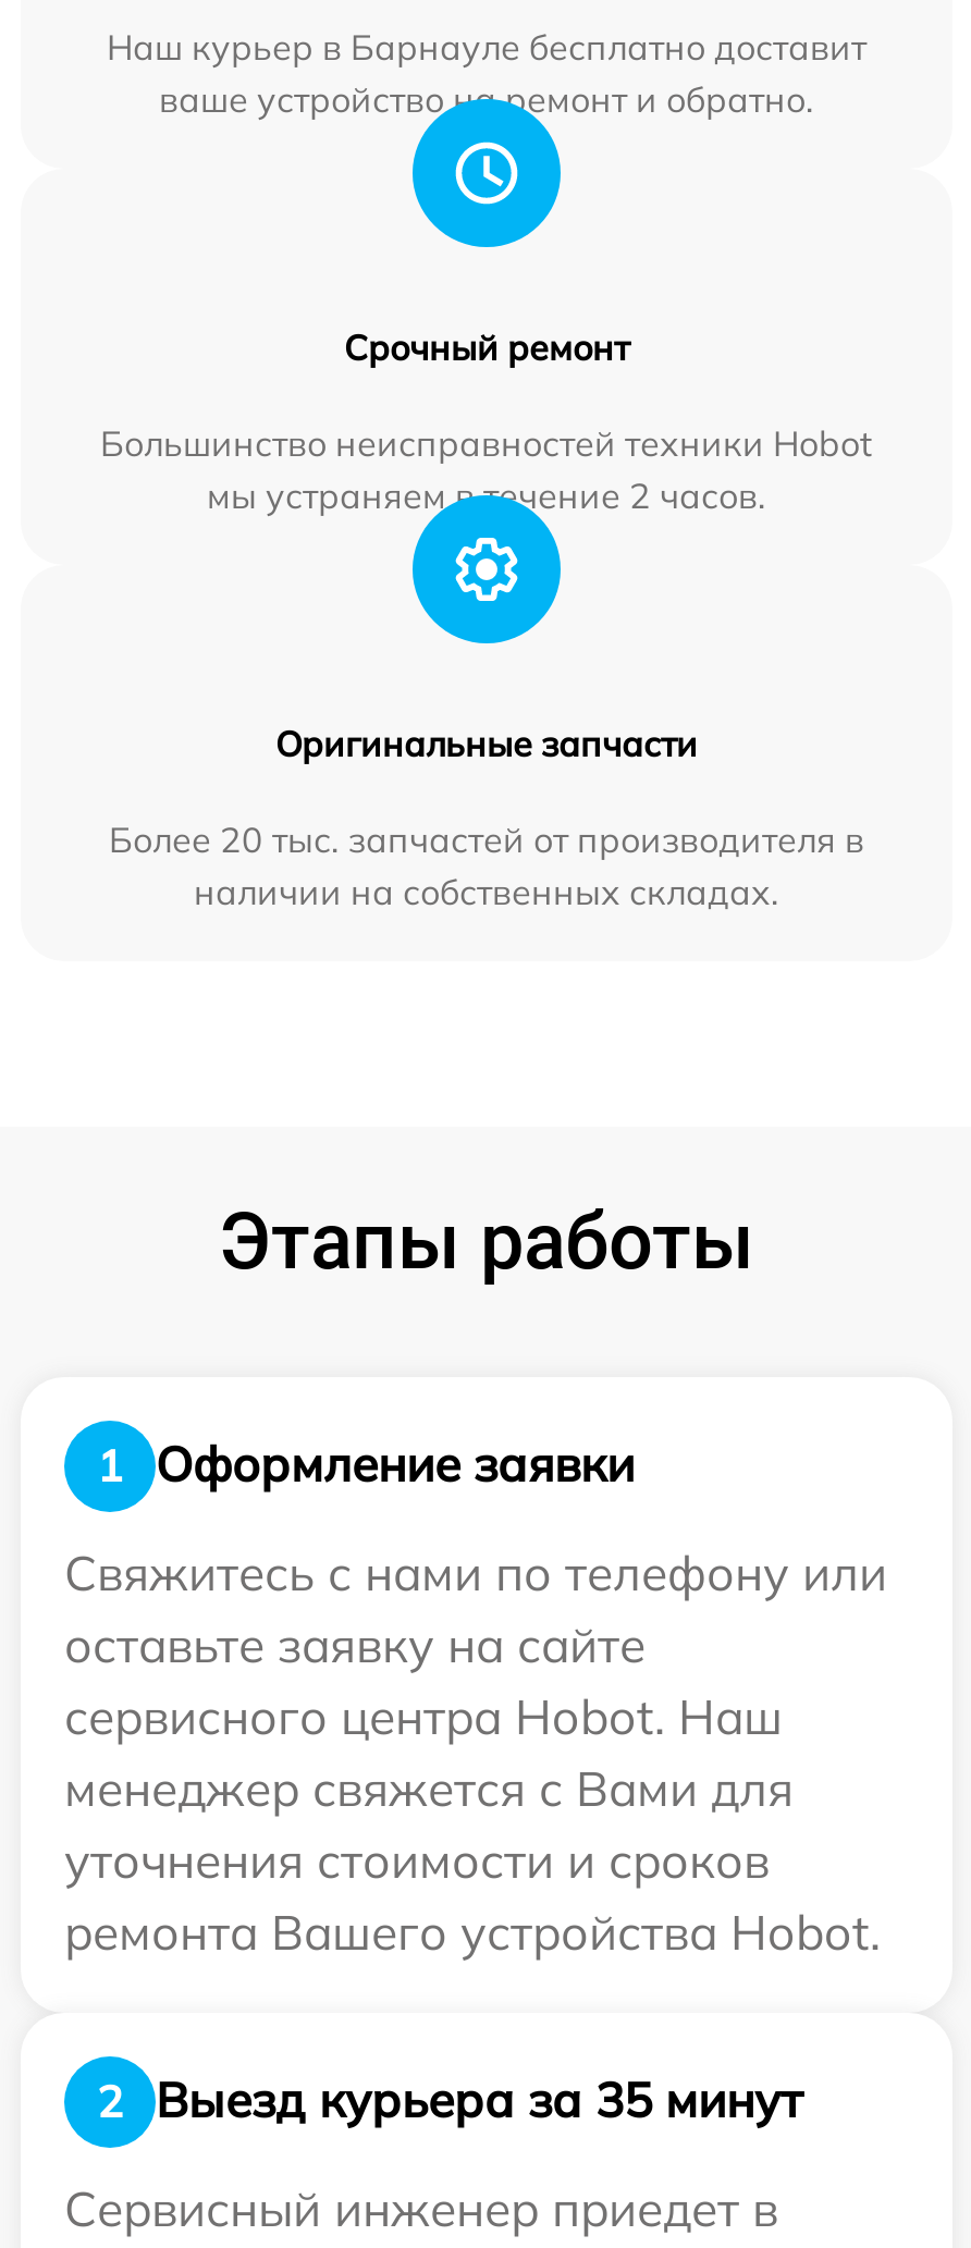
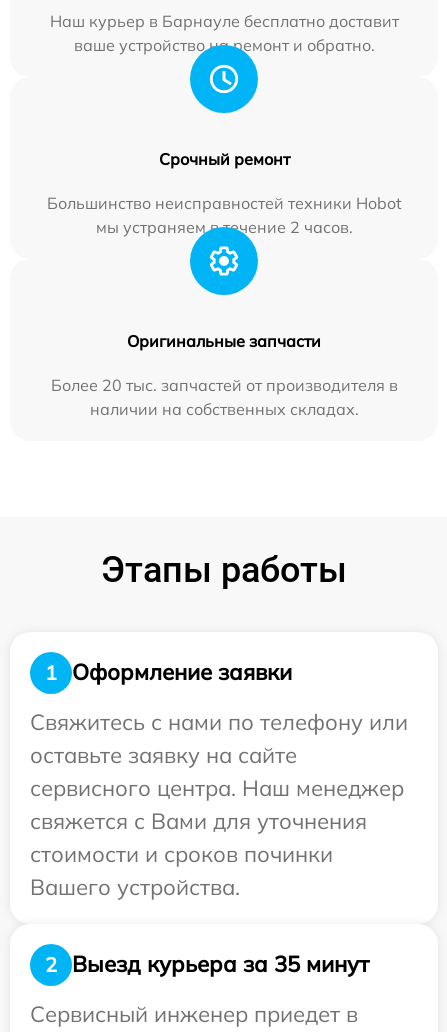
[64,1686,881,1963] сервисного центра Hobot. Наш | менеджер свяжется с Вами для | уточнения стоимости и сроков | ремонта Вашего устройства Hobot. -> [30,774,404,901] сервисного центра. Наш менеджер | свяжется с Вами для уточнения | стоимости и сроков починки | Вашего устройства.

